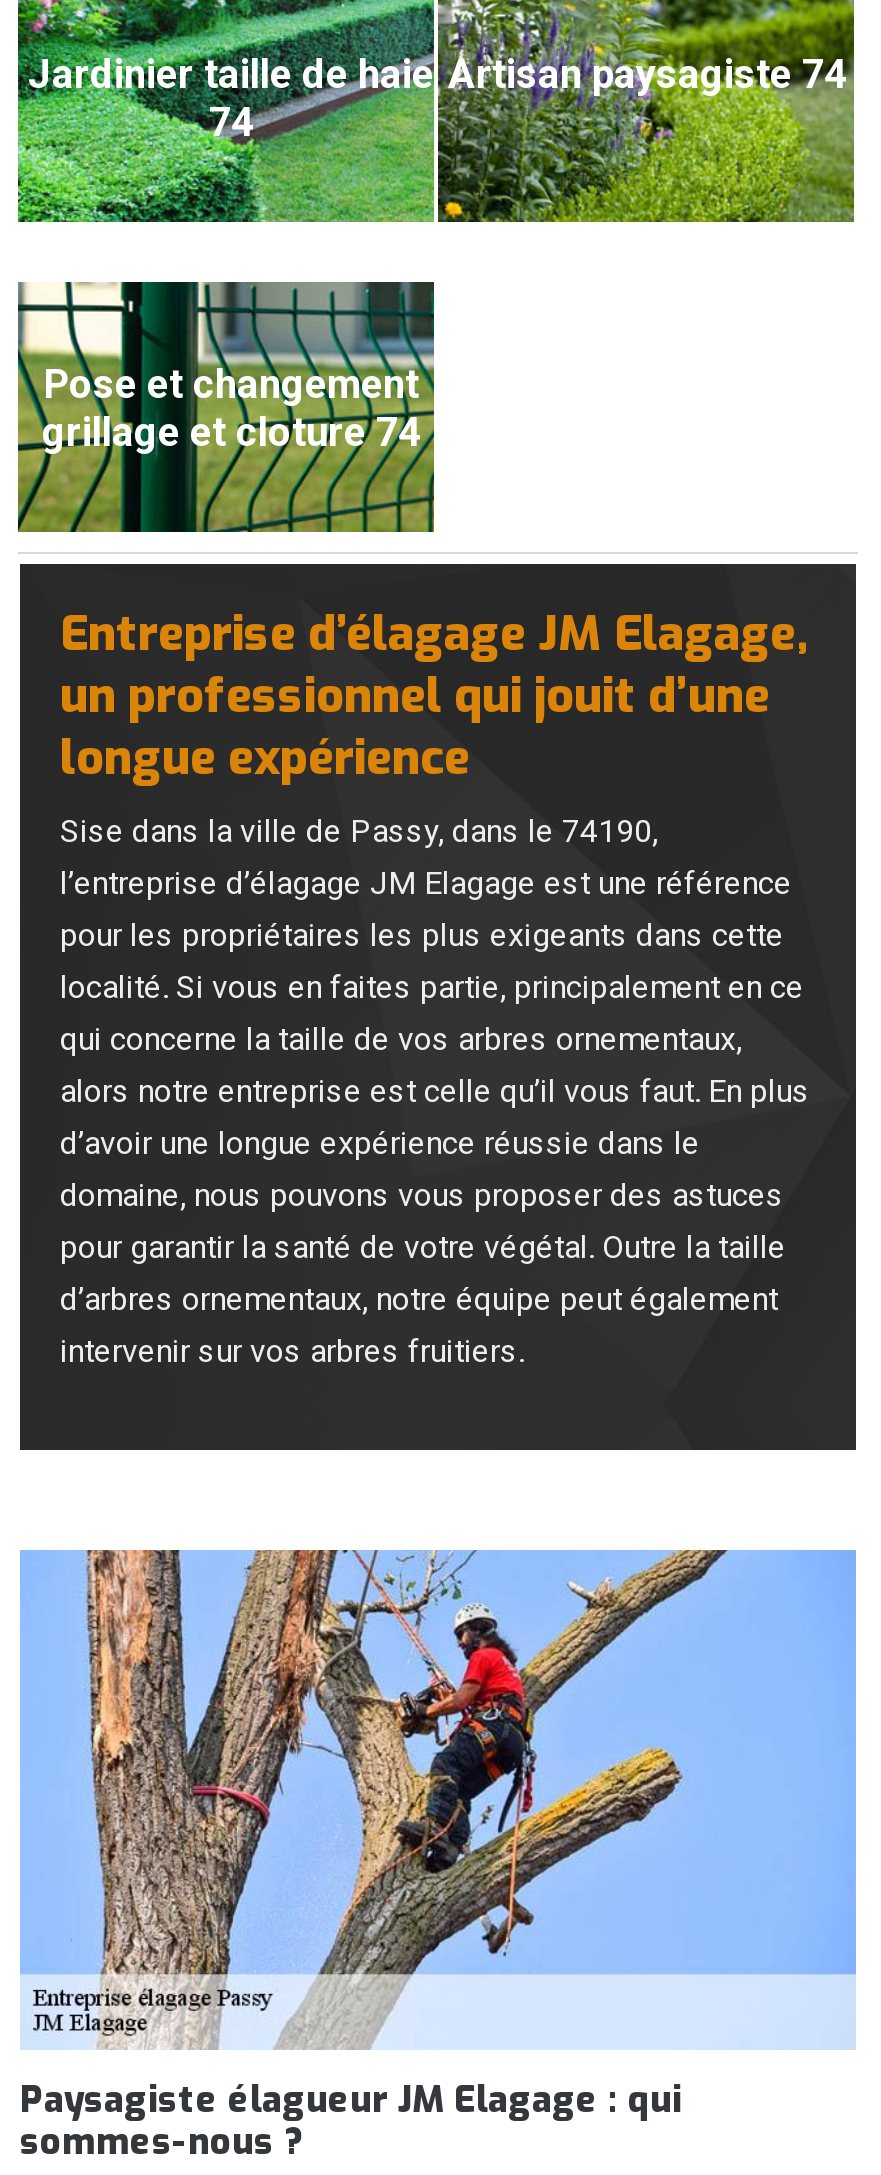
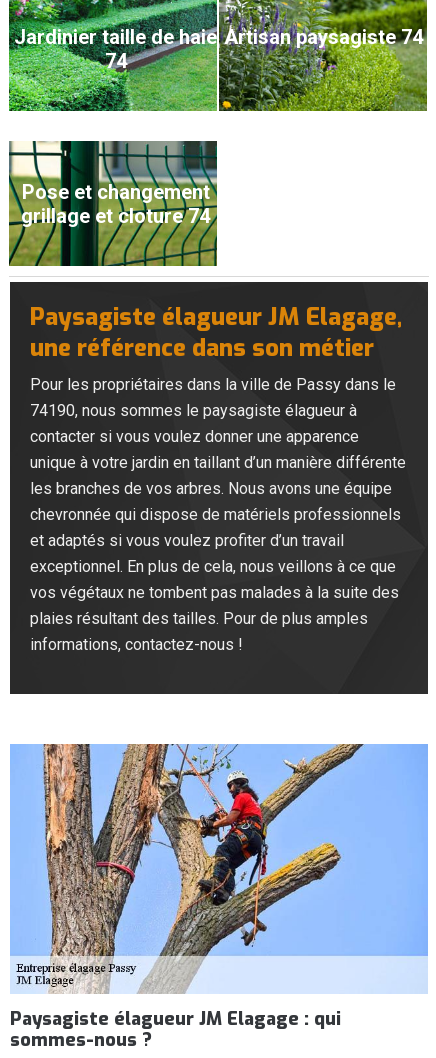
[60,602,810,1370] Entreprise d’élagage JM Elagage, | un professionnel qui jouit d’une | longue expérience | Sise dans la ville de Passy, dans le 74190, | l’entreprise d’élagage JM Elagage est une référence | pour les propriétaires les plus exigeants dans cette | localité. Si vous en faites partie, principalement en ce | qui concerne la taille de vos arbres ornementaux, | alors notre entreprise est celle qu’il vous faut. En plus | d’avoir une longue expérience réussie dans le | domaine, nous pouvons vous proposer des astuces | pour garantir la santé de votre végétal. Outre la taille | d’arbres ornementaux, notre équipe peut également | intervenir sur vos arbres fruitiers. -> [30,301,406,654] Paysagiste élagueur JM Elagage, | une référence dans son métier | Pour les propriétaires dans la ville de Passy dans le | 74190, nous sommes le paysagiste élagueur à | contacter si vous voulez donner une apparence | unique à votre jardin en taillant d’un manière différente | les branches de vos arbres. Nous avons une équipe | chevronnée qui dispose de matériels professionnels | et adaptés si vous voulez profiter d’un travail | exceptionnel. En plus de cela, nous veillons à ce que | vos végétaux ne tombent pas malades à la suite des | plaies résultant des tailles. Pour de plus amples | informations, contactez-nous !

